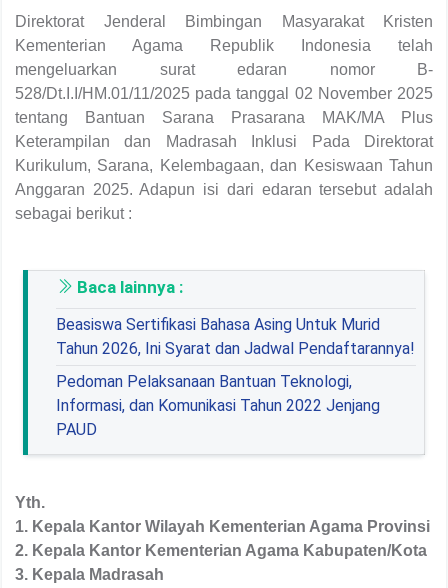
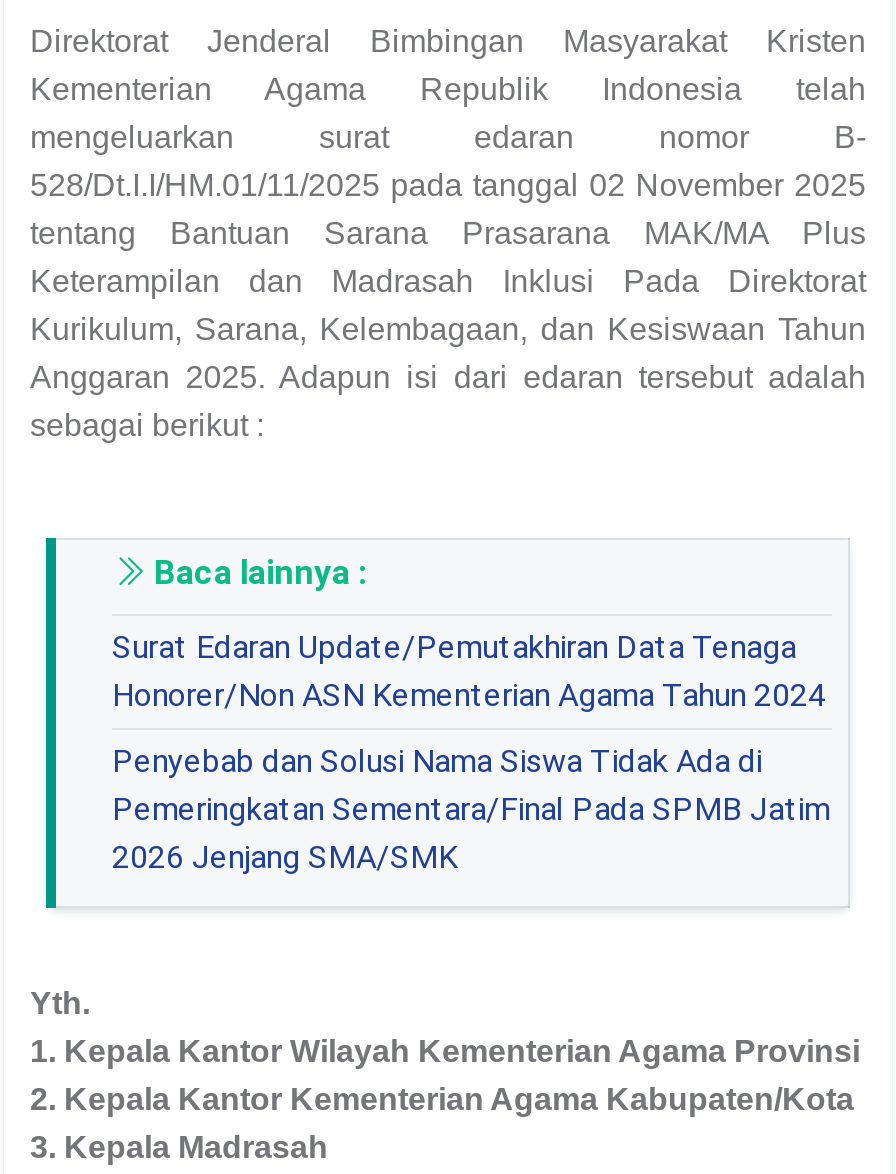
[56,315,415,358] Beasiswa Sertiﬁkasi Bahasa Asing Untuk Murid | Tahun 2026, Ini Syarat dan Jadwal Pendaftarannya! -> [112,628,826,714] Surat Edaran Update/Pemutakhiran Data Tenaga | Honorer/Non ASN Kementerian Agama Tahun 2024
[56,372,380,439] Pedoman Pelaksanaan Bantuan Teknologi, | Informasi, dan Komunikasi Tahun 2022 Jenjang | PAUD -> [112,742,830,876] Penyebab dan Solusi Nama Siswa Tidak Ada di | Pemeringkatan Sementara/Final Pada SPMB Jatim | 2026 Jenjang SMA/SMK

